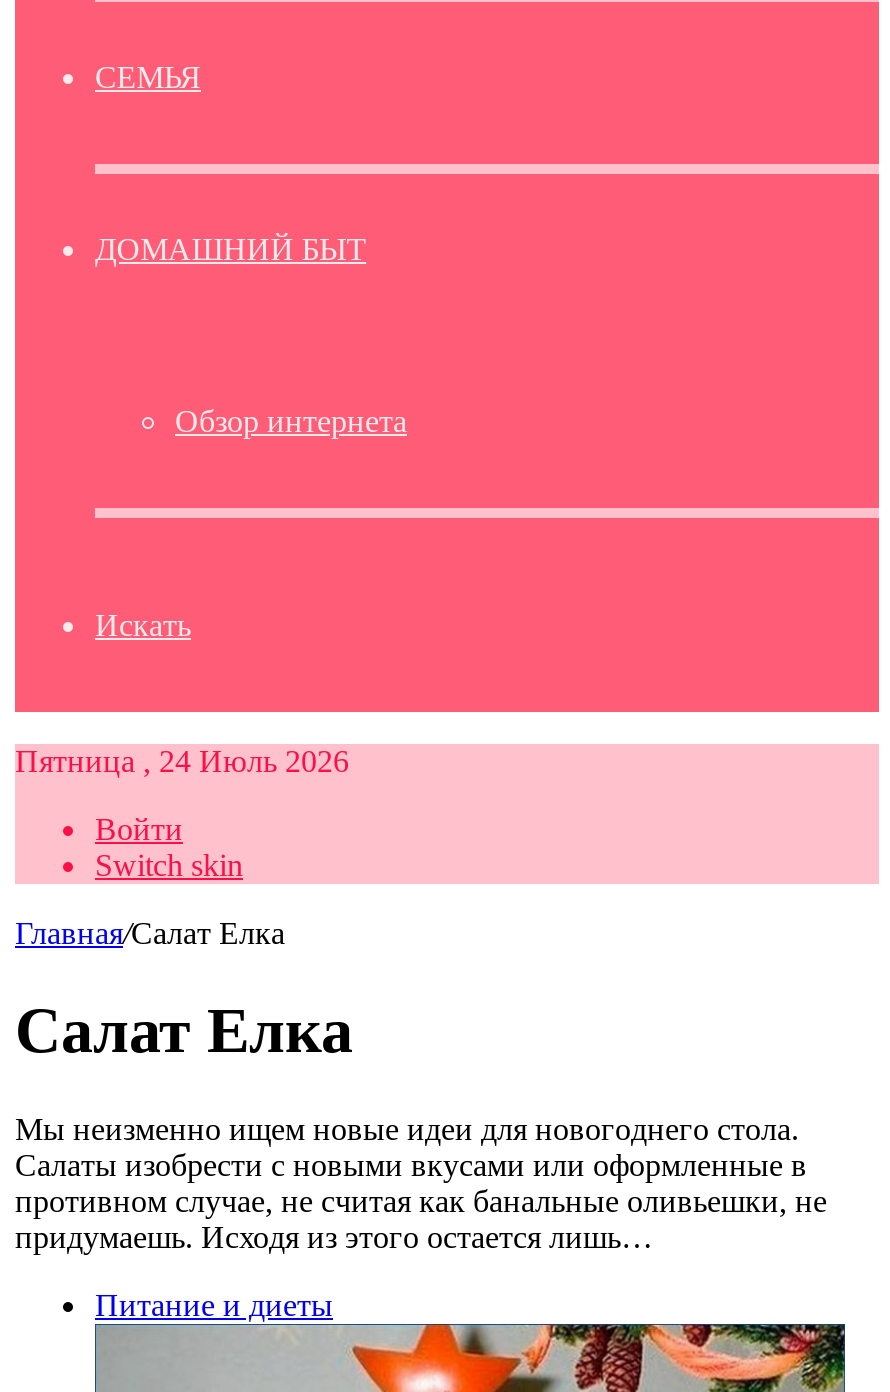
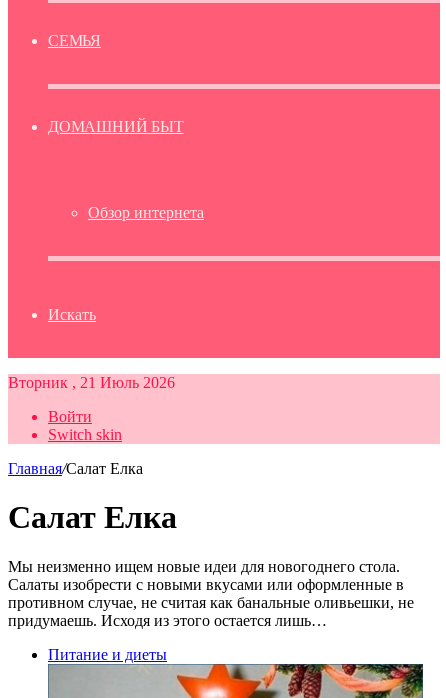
[15,744,349,778] Пятница , 24 Июль 2026 -> [8,374,175,391] Вторник , 21 Июль 2026

